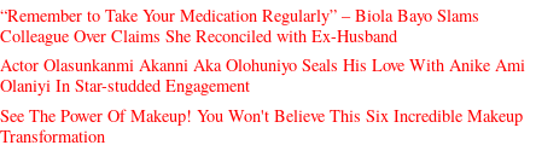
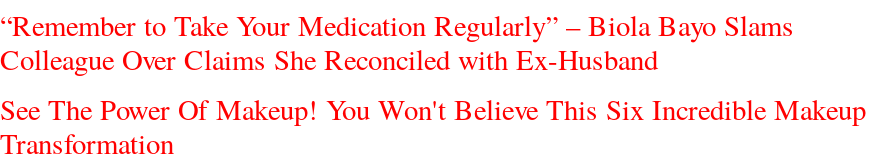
[0,54,525,97] Actor Olasunkanmi Akanni Aka Olohuniyo Seals His Love With Anike Ami | Olaniyi In Star-studded Engagement -> none

